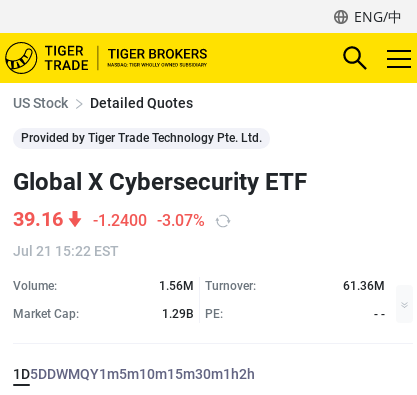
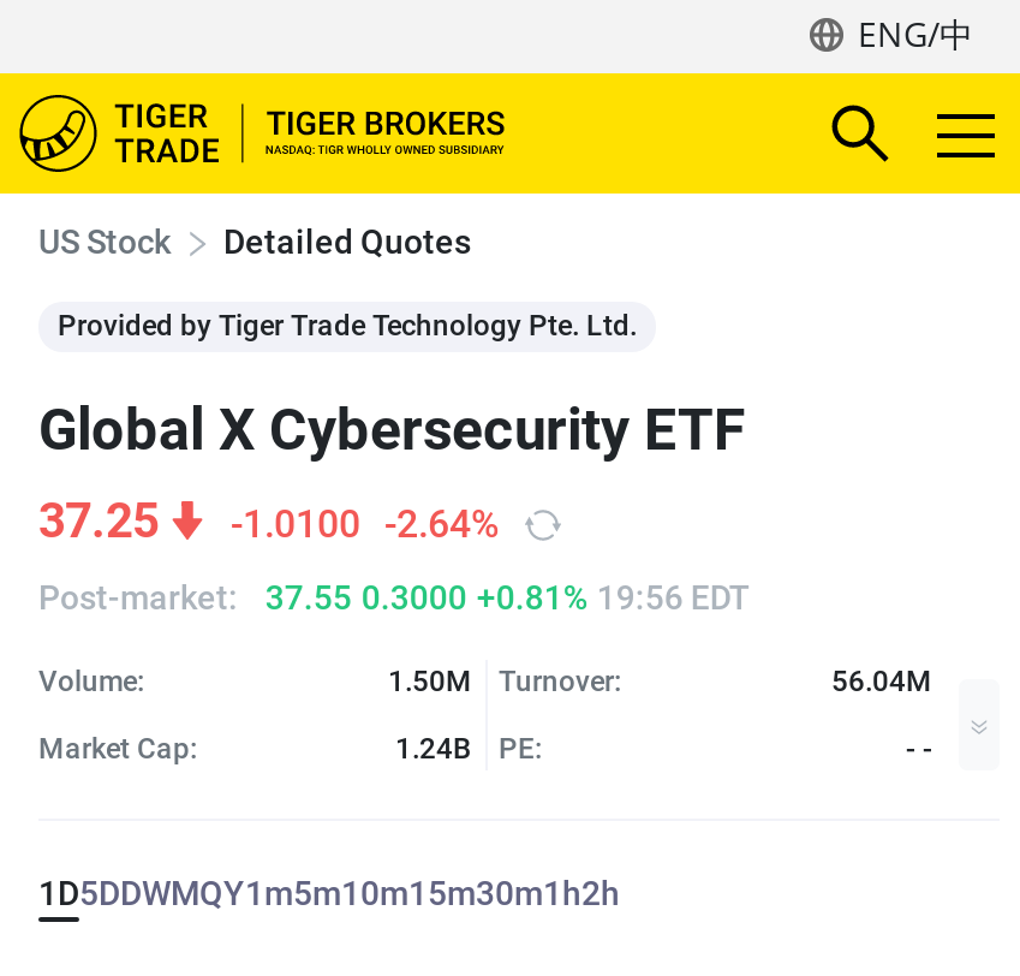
[13,207,205,231] 39.16 | -1.2400 -3.07% -> [38,491,500,549] 37.25 | -1.0100 -2.64%
[13,243,119,259] Jul 21 15:22 EST -> [38,577,751,616] Post-market: 37.55 0.3000 +0.81% 19:56 EDT
[158,279,255,293] 1.56M Turnover: -> [388,664,621,698] 1.50M Turnover:
[343,279,385,293] 61.36M -> [831,664,932,698] 56.04M
[161,307,222,321] 1.29B PE: -> [395,731,542,765] 1.24B PE:

